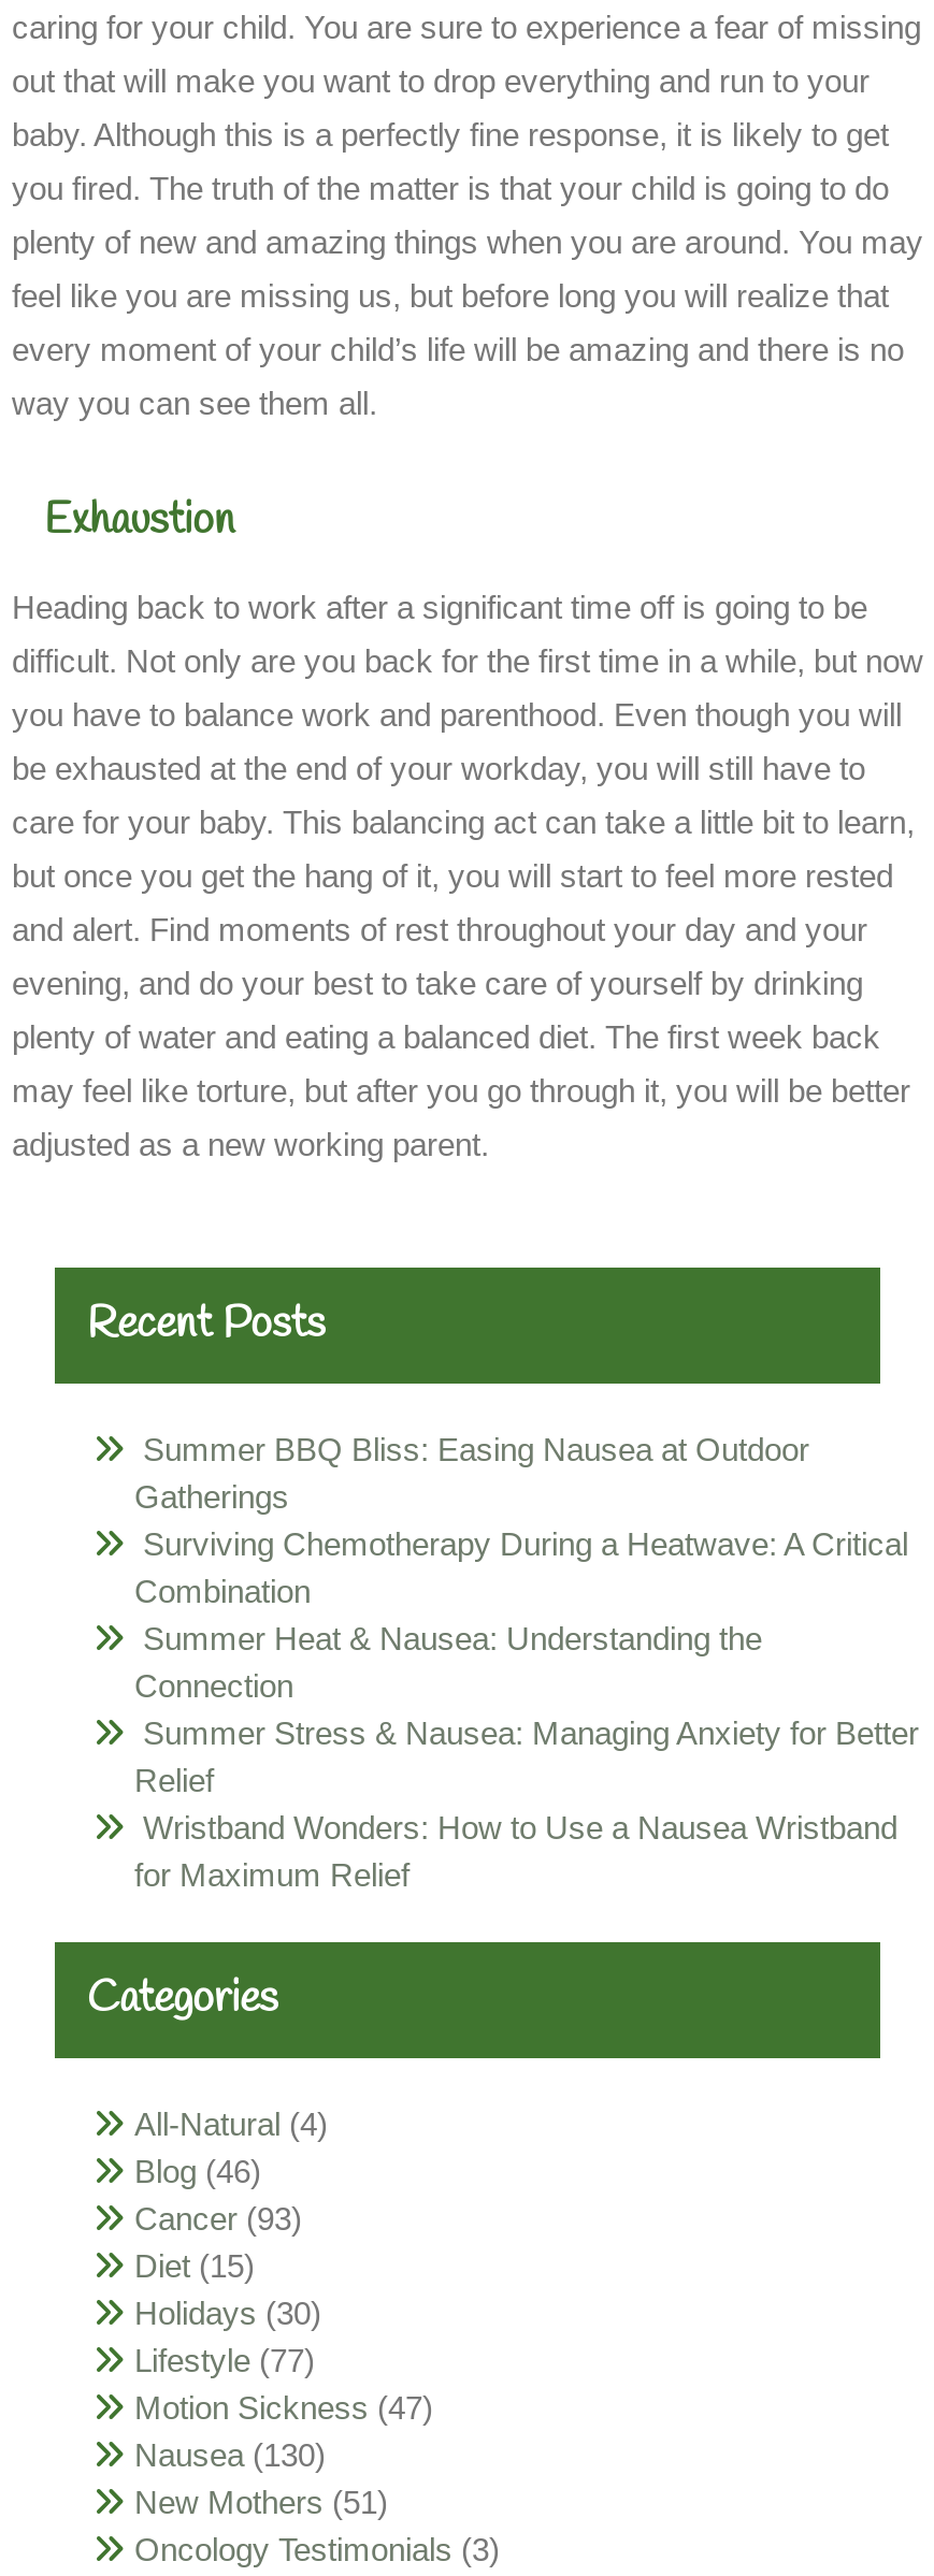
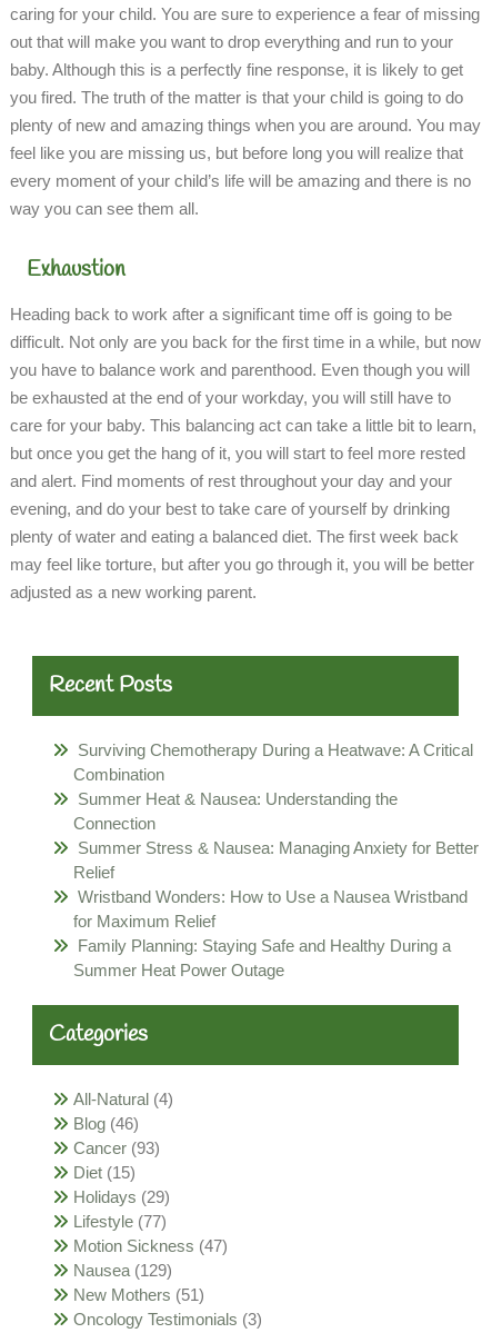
[134,1430,809,1514] Summer BBQ Bliss: Easing Nausea at Outdoor | Gatherings -> none
moved [134,1525,919,1892] -> [73,740,479,930]: Surviving Chemotherapy During a Heatwave: A Critical | Combination | Summer Heat & Nausea: Understanding the | Connection | Summer Stress & Nausea: Managing Anxiety for Better | Relief | Wristband Wonders: How to Use a Nausea Wristband | for Maximum Relief
none -> [73,936,451,979] Family Planning: Staying Safe and Healthy During a | Summer Heat Power Outage
[134,2294,321,2330] Holidays (30) -> [73,1187,170,1206] Holidays (29)
[134,2436,326,2472] Nausea (130) -> [73,1260,172,1279] Nausea (129)

